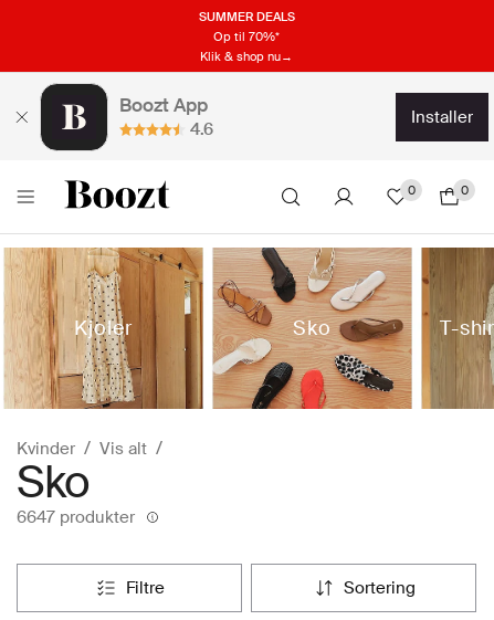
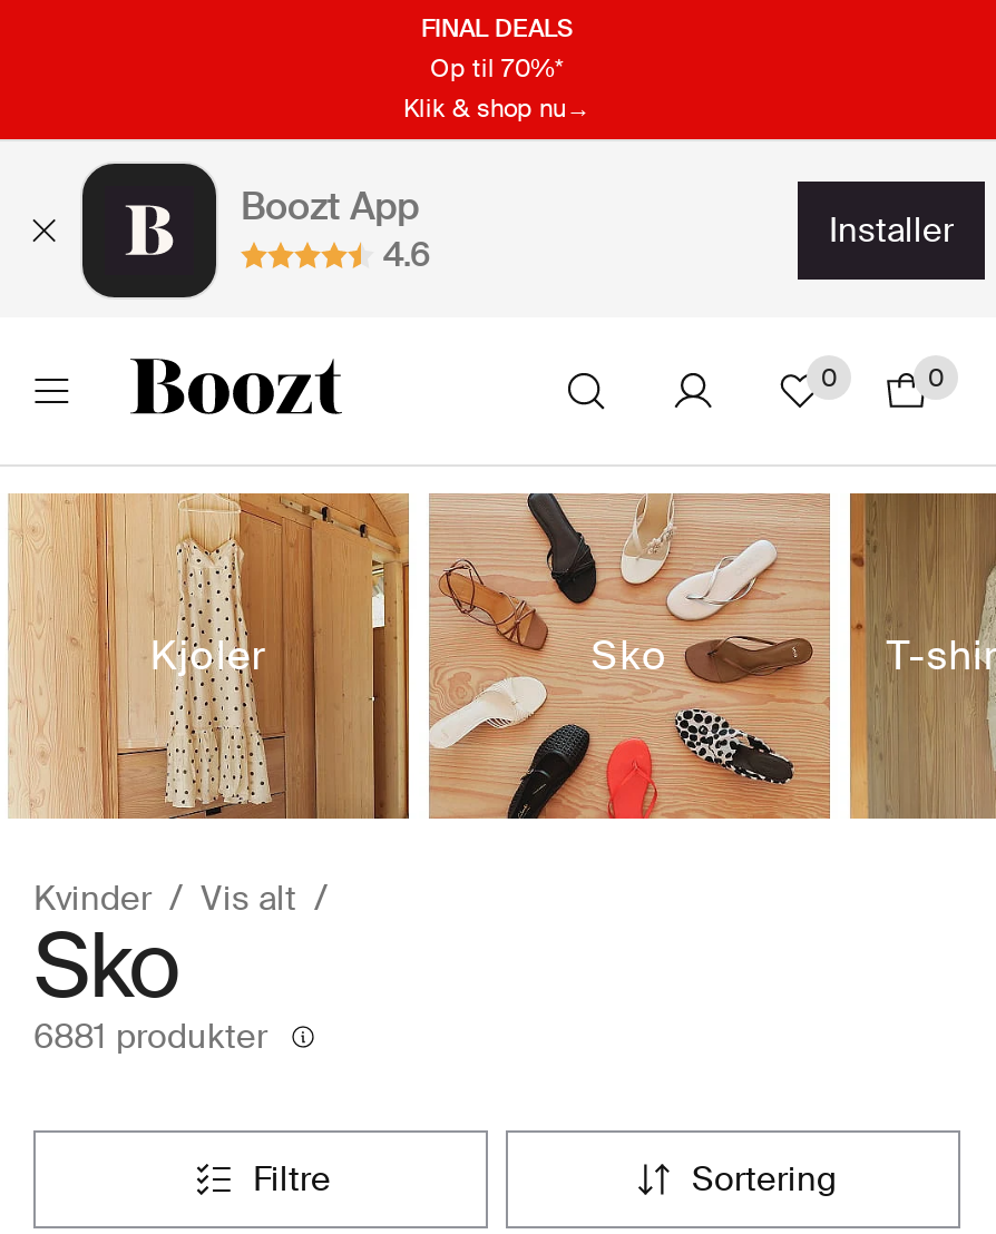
[198,8,295,24] SUMMER DEALS -> [421,11,573,42] FINAL DEALS
[17,506,135,528] 6647 produkter -> [33,1015,267,1059] 6881 produkter

